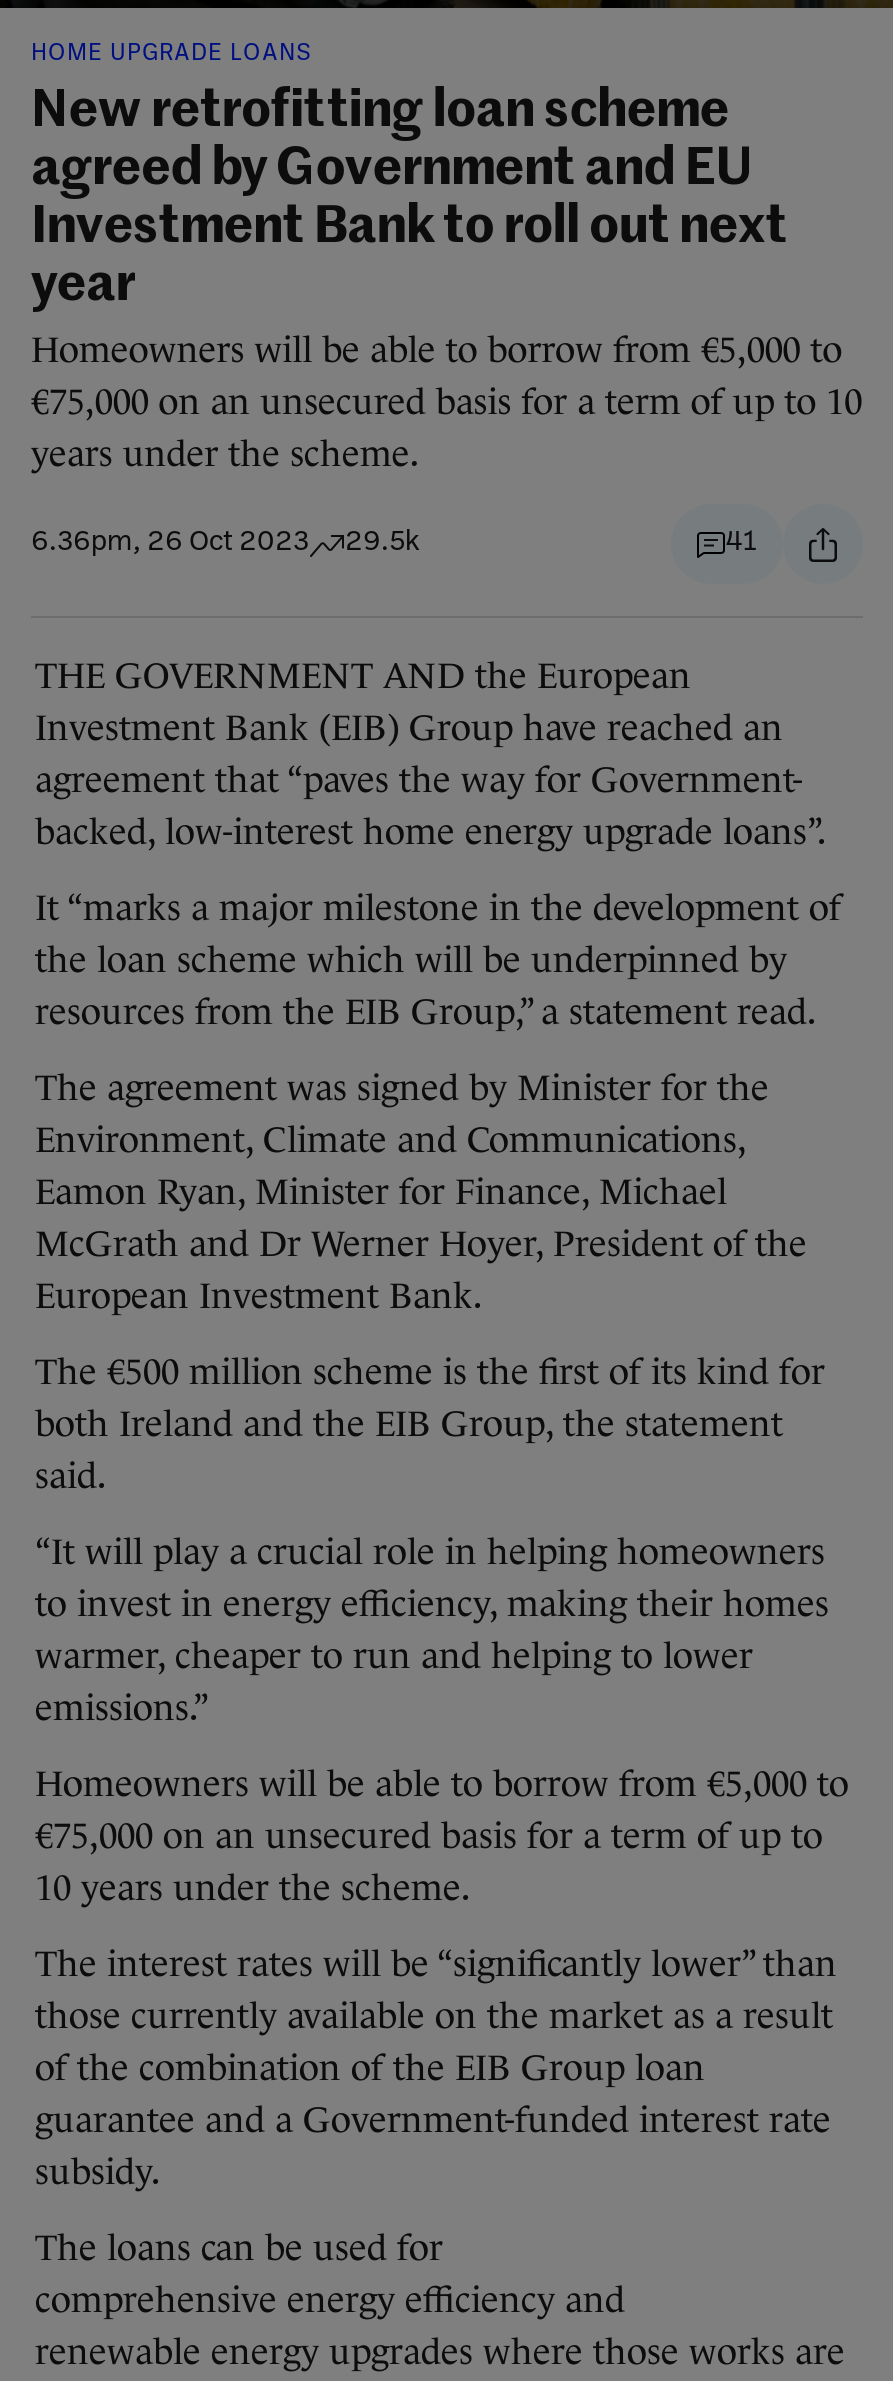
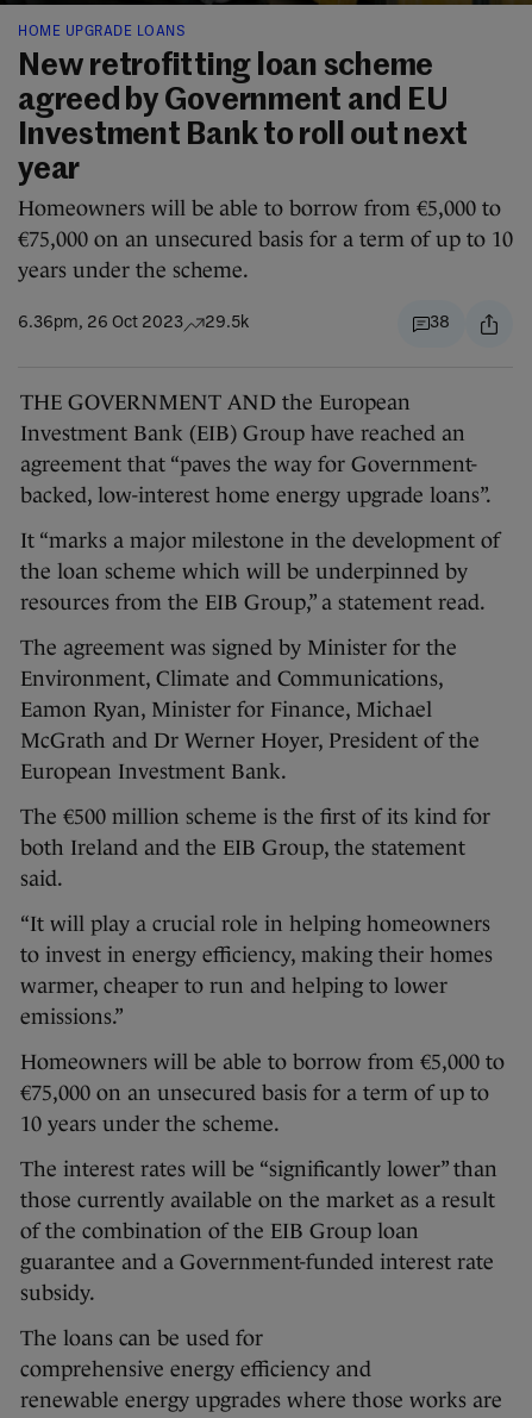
[725,529,757,559] 41 -> [430,315,450,333] 38

